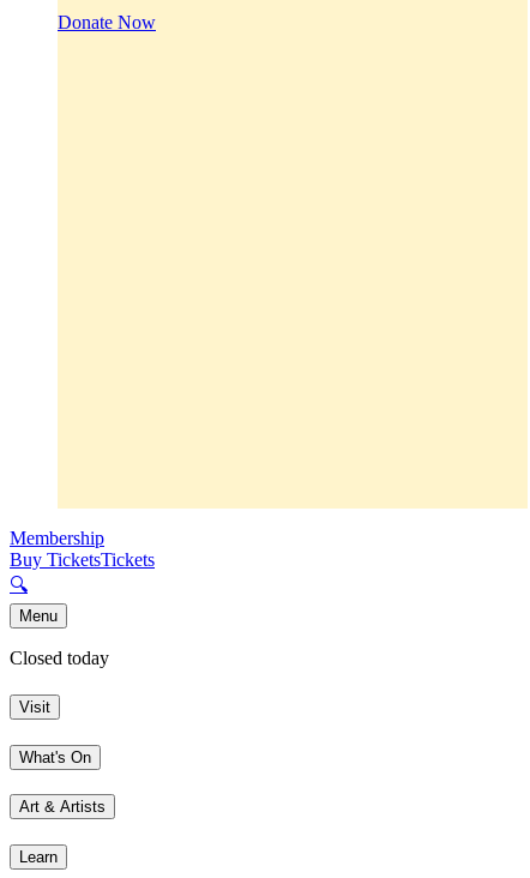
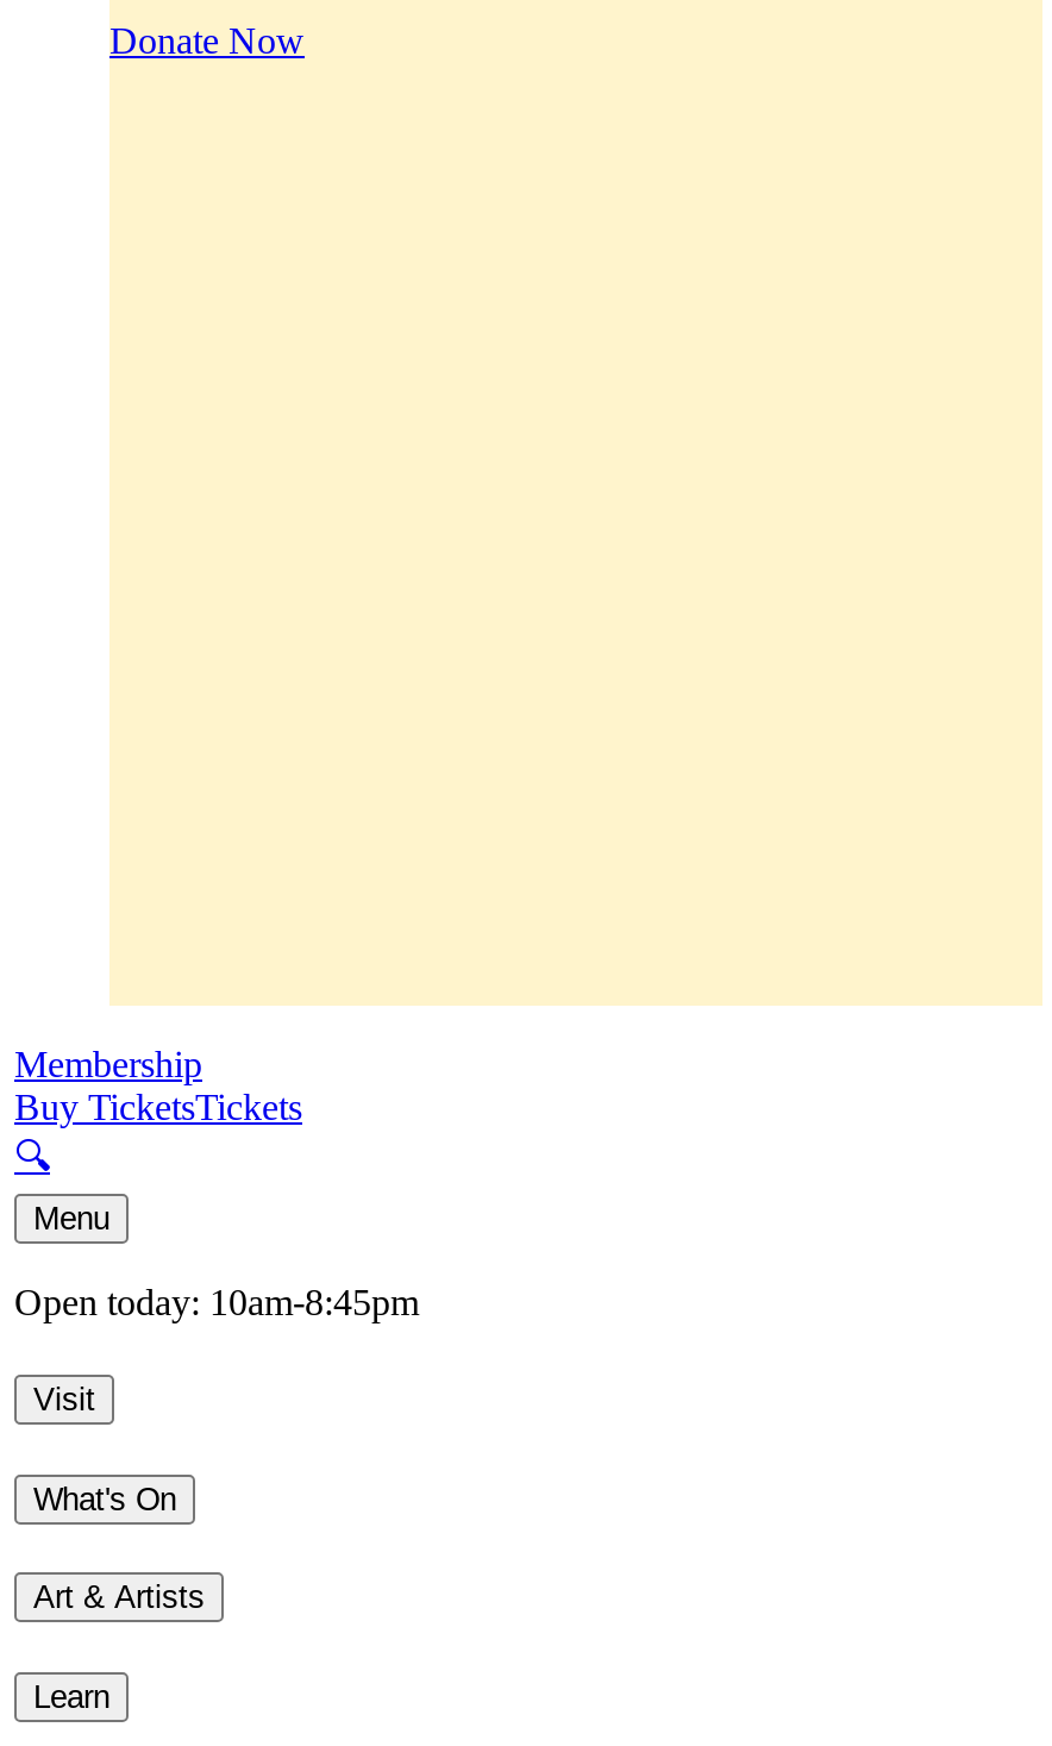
[10,648,109,668] Closed today -> [14,1283,419,1323] Open today: 10am-8:45pm

